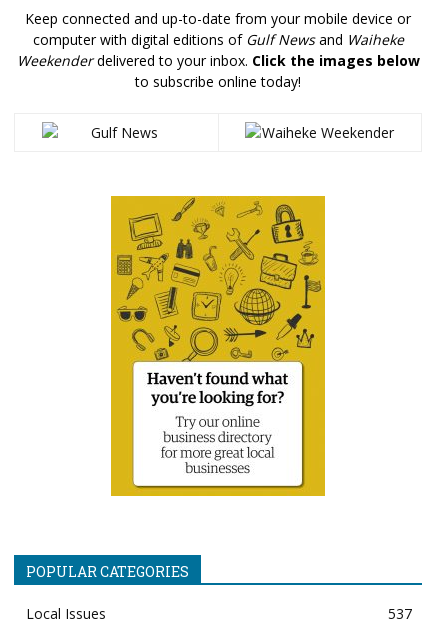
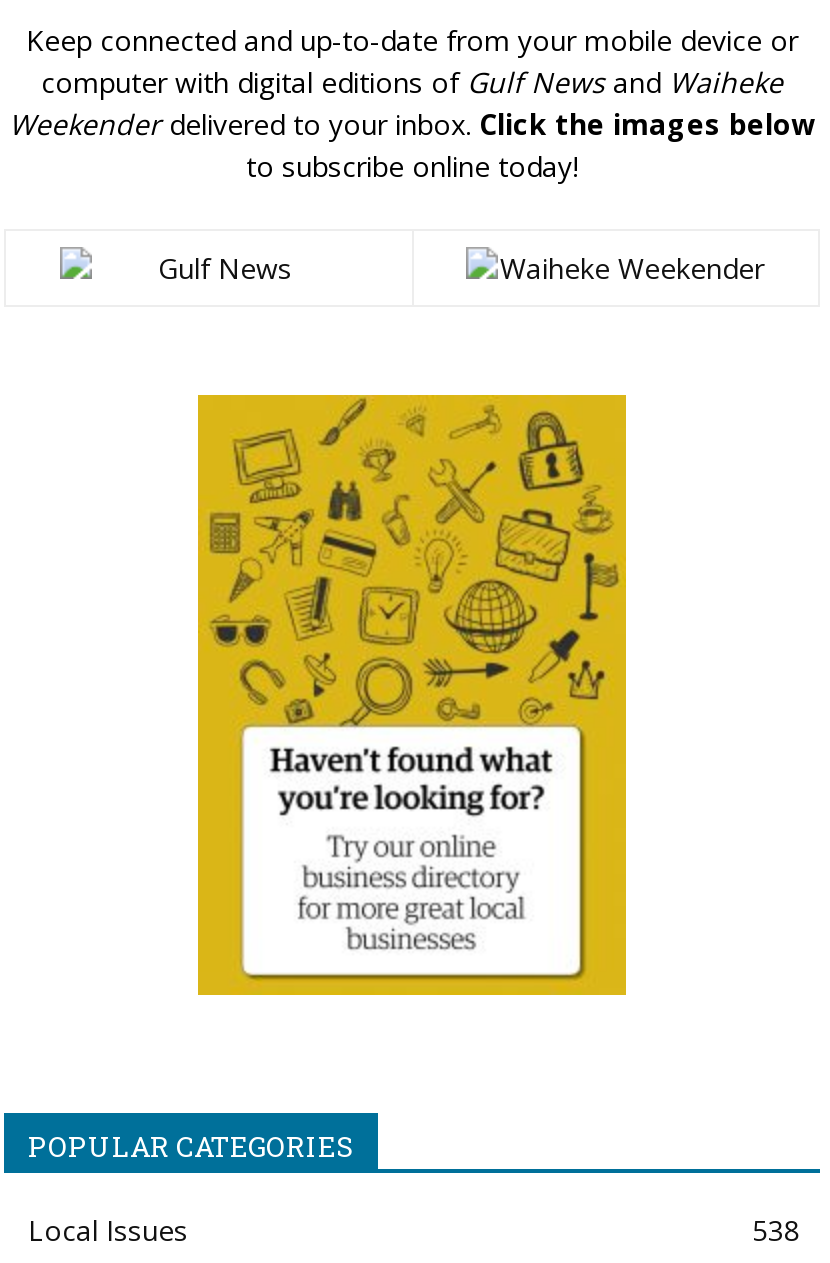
[388,604,412,623] 537 -> [752,1212,800,1250] 538

